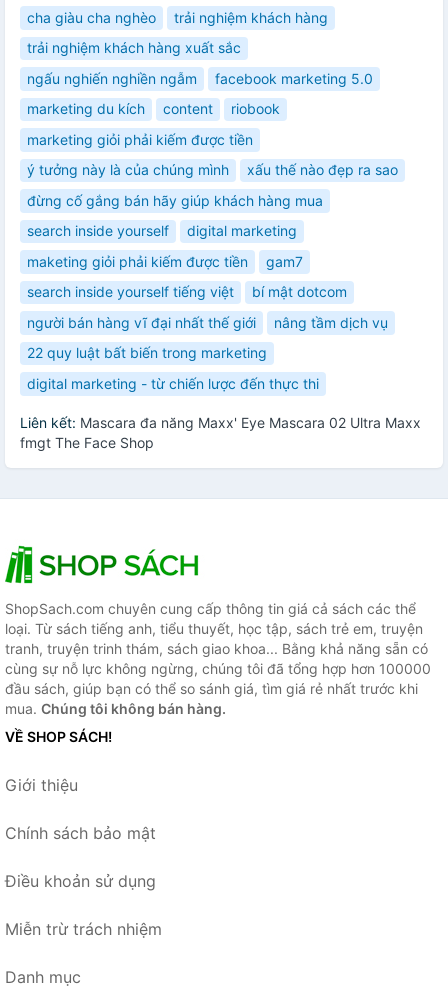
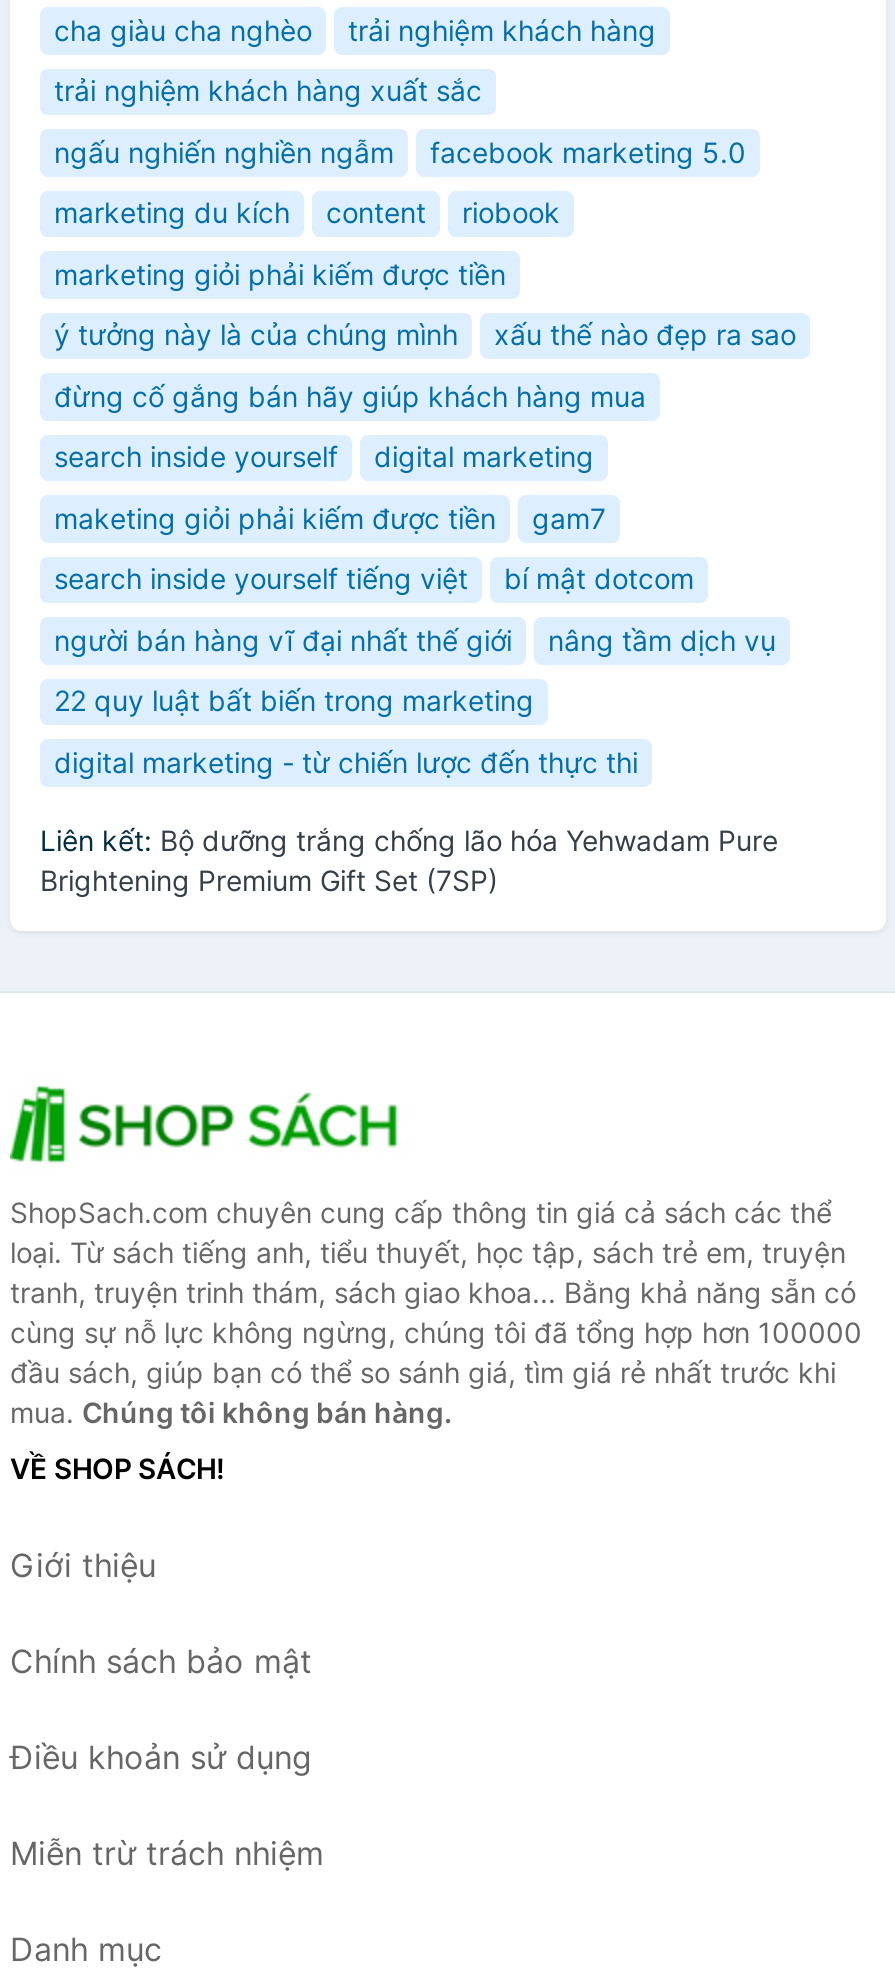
[20,414,421,451] Liên kết: Mascara đa năng Maxx' Eye Mascara 02 Ultra Maxx | fmgt The Face Shop -> [40,822,778,896] Liên kết: Bộ dưỡng trắng chống lão hóa Yehwadam Pure | Brightening Premium Gift Set (7SP)

